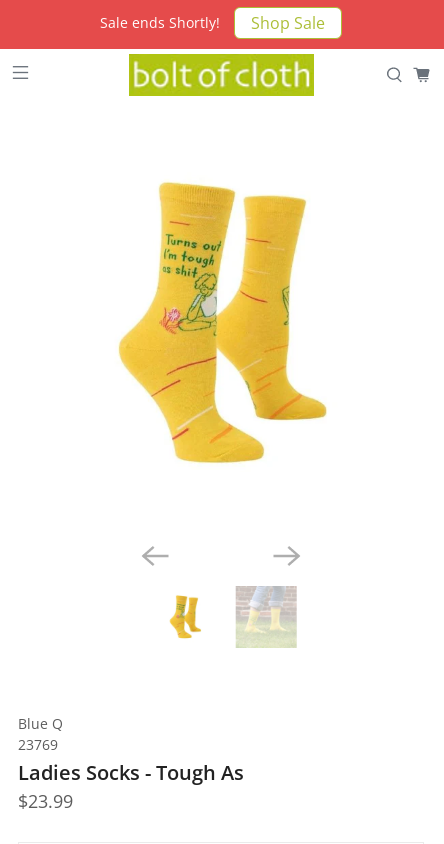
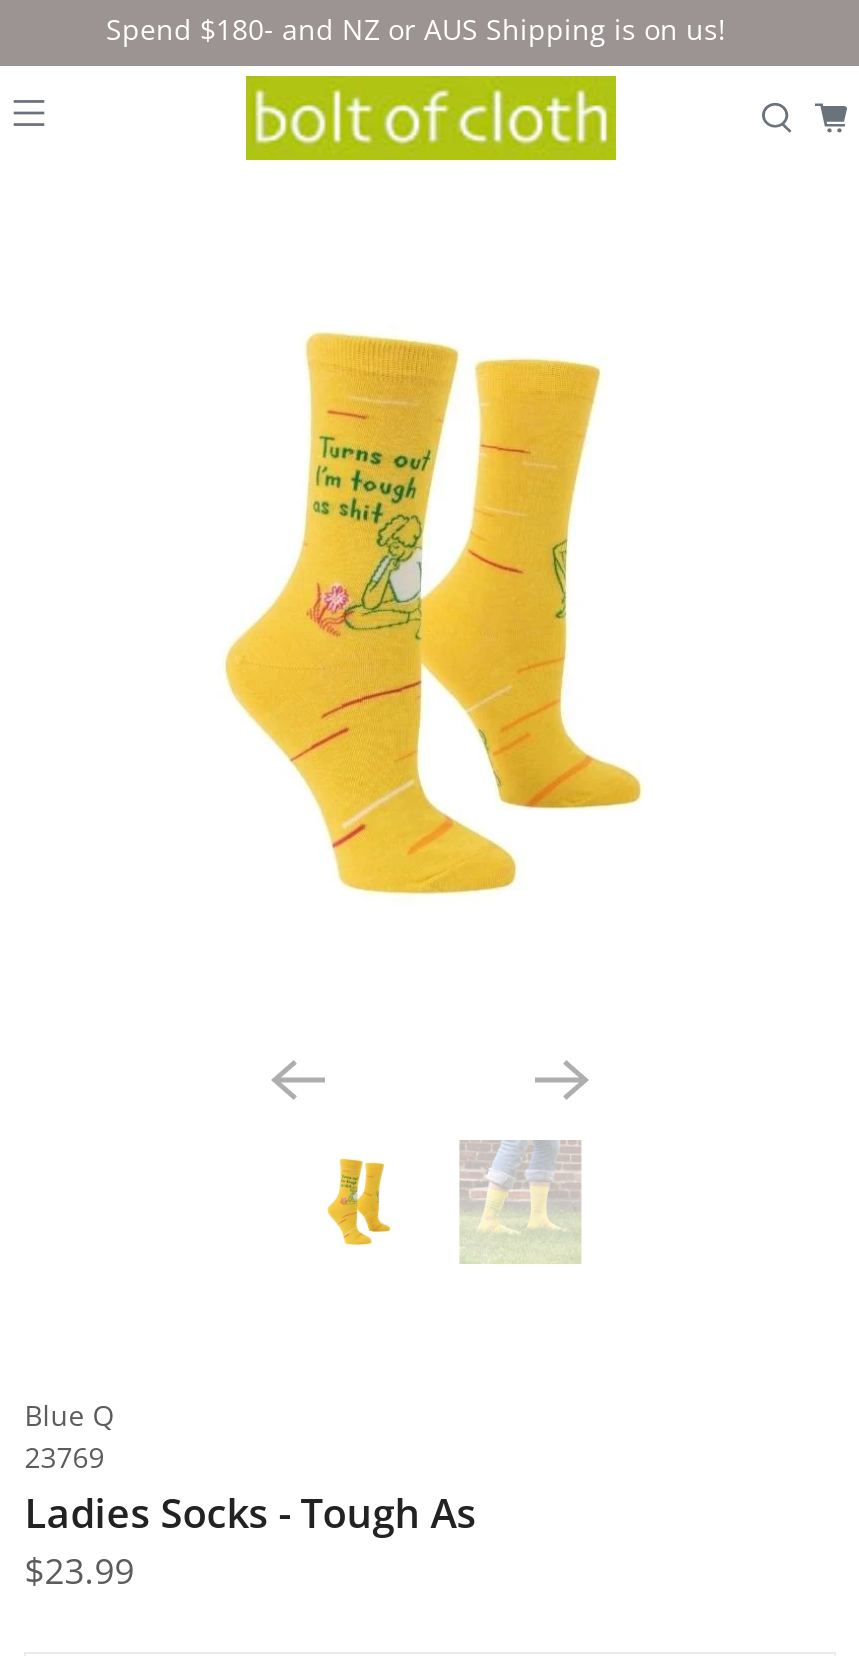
[100,11,325,33] Sale ends Shortly! | Shop Sale -> [106,9,726,47] Spend $180- and NZ or AUS Shipping is on us!

